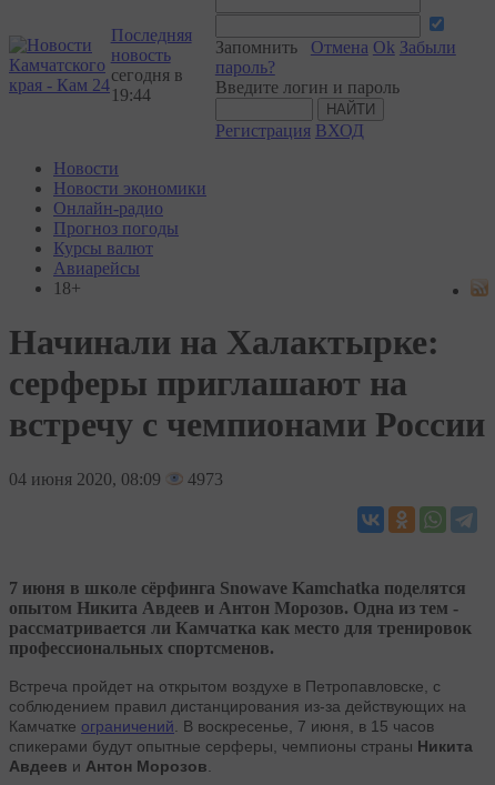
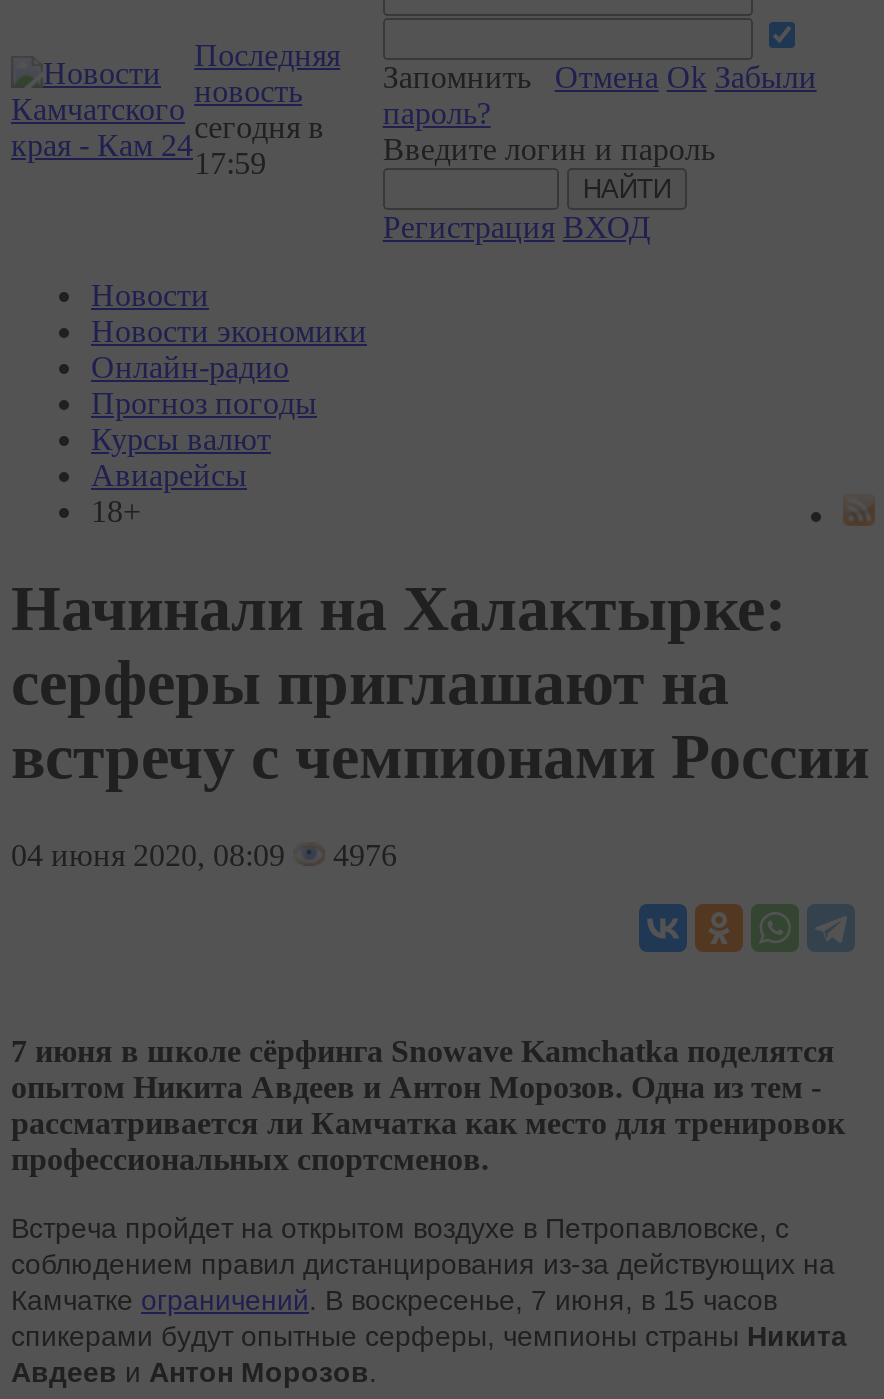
[111,85,150,104] 19:44 -> [194,146,266,180] 17:59
[9,470,223,488] 04 июня 2020, 08:09 4973 -> [11,838,397,872] 04 июня 2020, 08:09 4976

